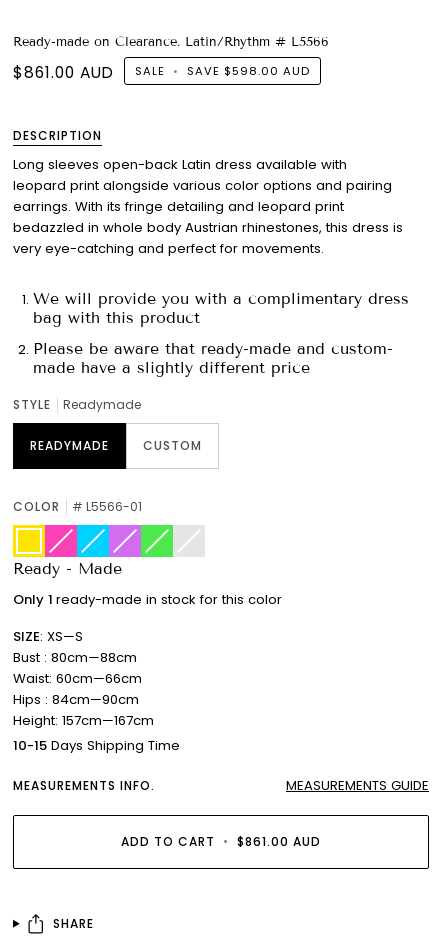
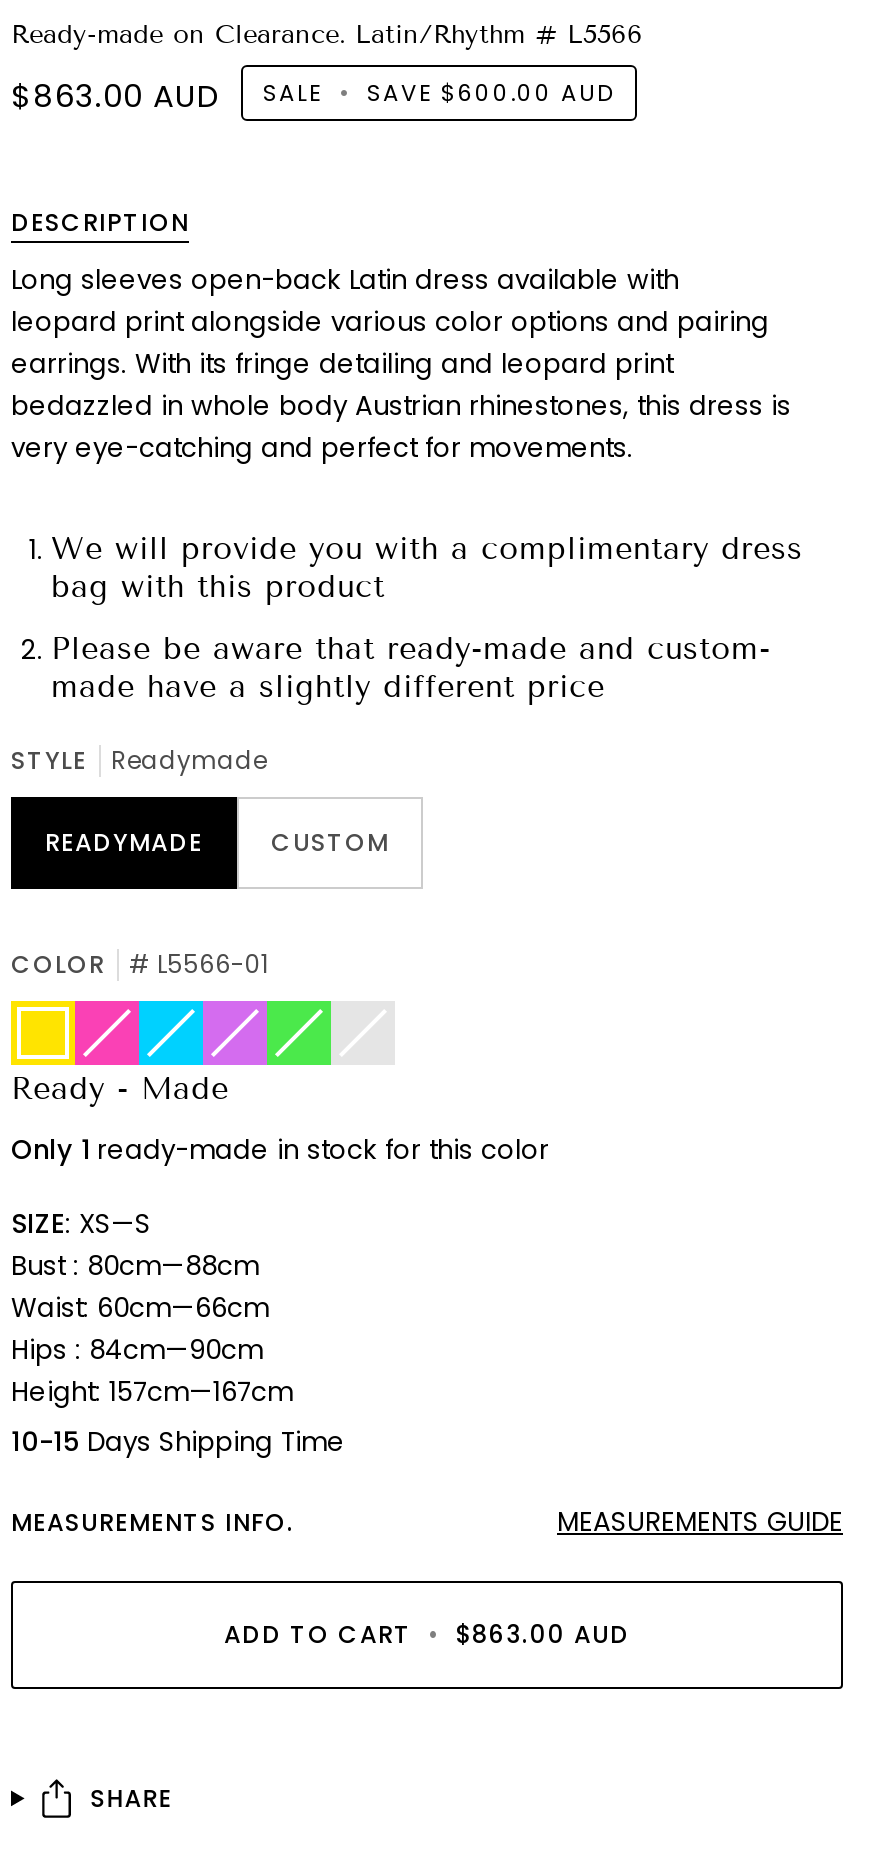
[13,62,114,83] $861.00 AUD -> [11,75,221,117] $863.00 AUD
[135,63,310,79] SALE • SAVE $598.00 AUD -> [263,78,615,110] SALE • SAVE $600.00 AUD
[121,833,321,850] ADD TO CART • $861.00 AUD -> [224,1616,630,1650] ADD TO CART • $863.00 AUD

